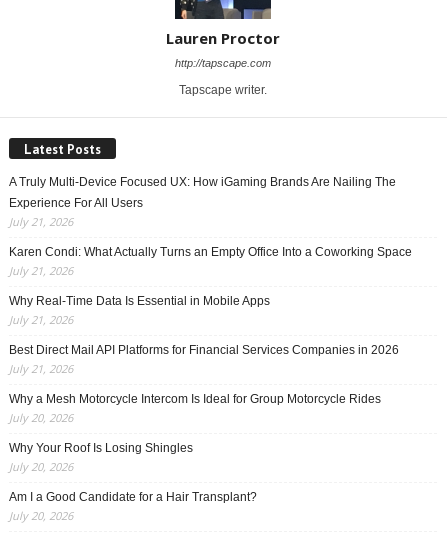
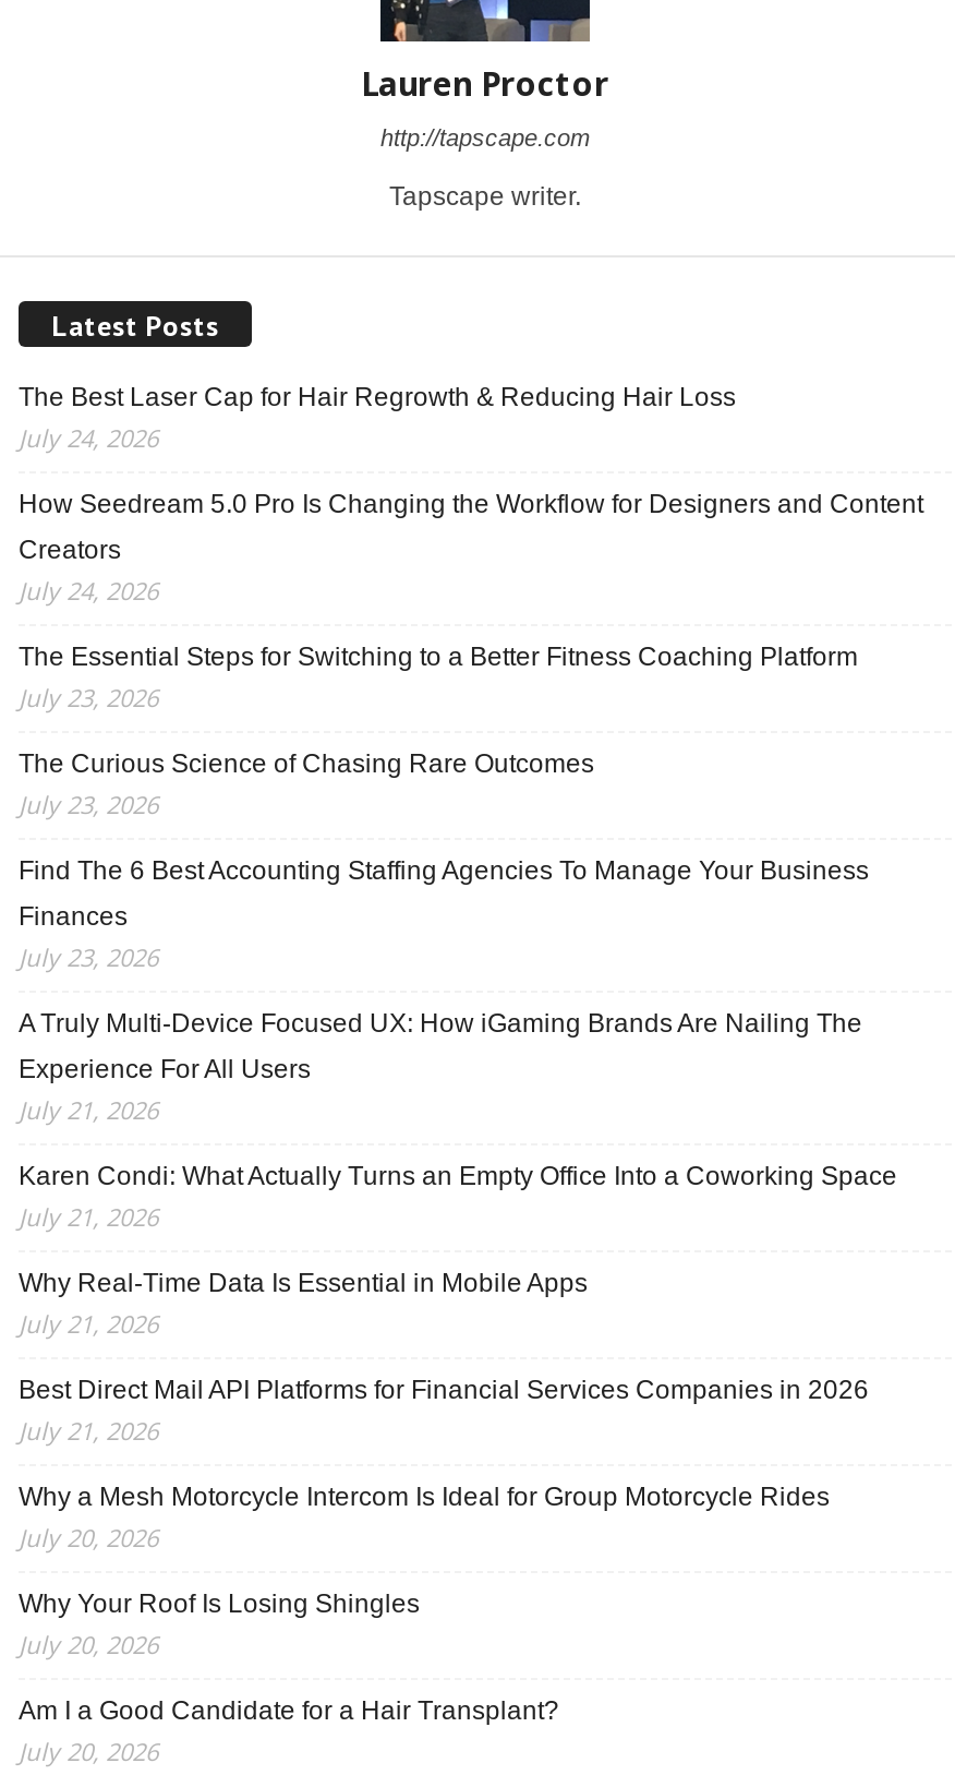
none -> [19,381,923,972] The Best Laser Cap for Hair Regrowth & Reducing Hair Loss | July 24, 2026 | How Seedream 5.0 Pro Is Changing the Workflow for Designers and Content | Creators | July 24, 2026 | The Essential Steps for Switching to a Better Fitness Coaching Platform | July 23, 2026 | The Curious Science of Chasing Rare Outcomes | July 23, 2026 | Find The 6 Best Accounting Staffing Agencies To Manage Your Business | Finances | July 23, 2026

